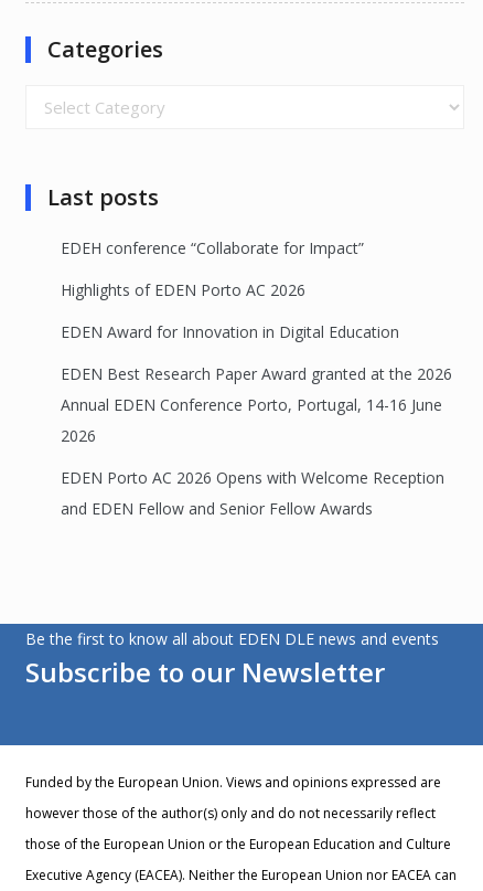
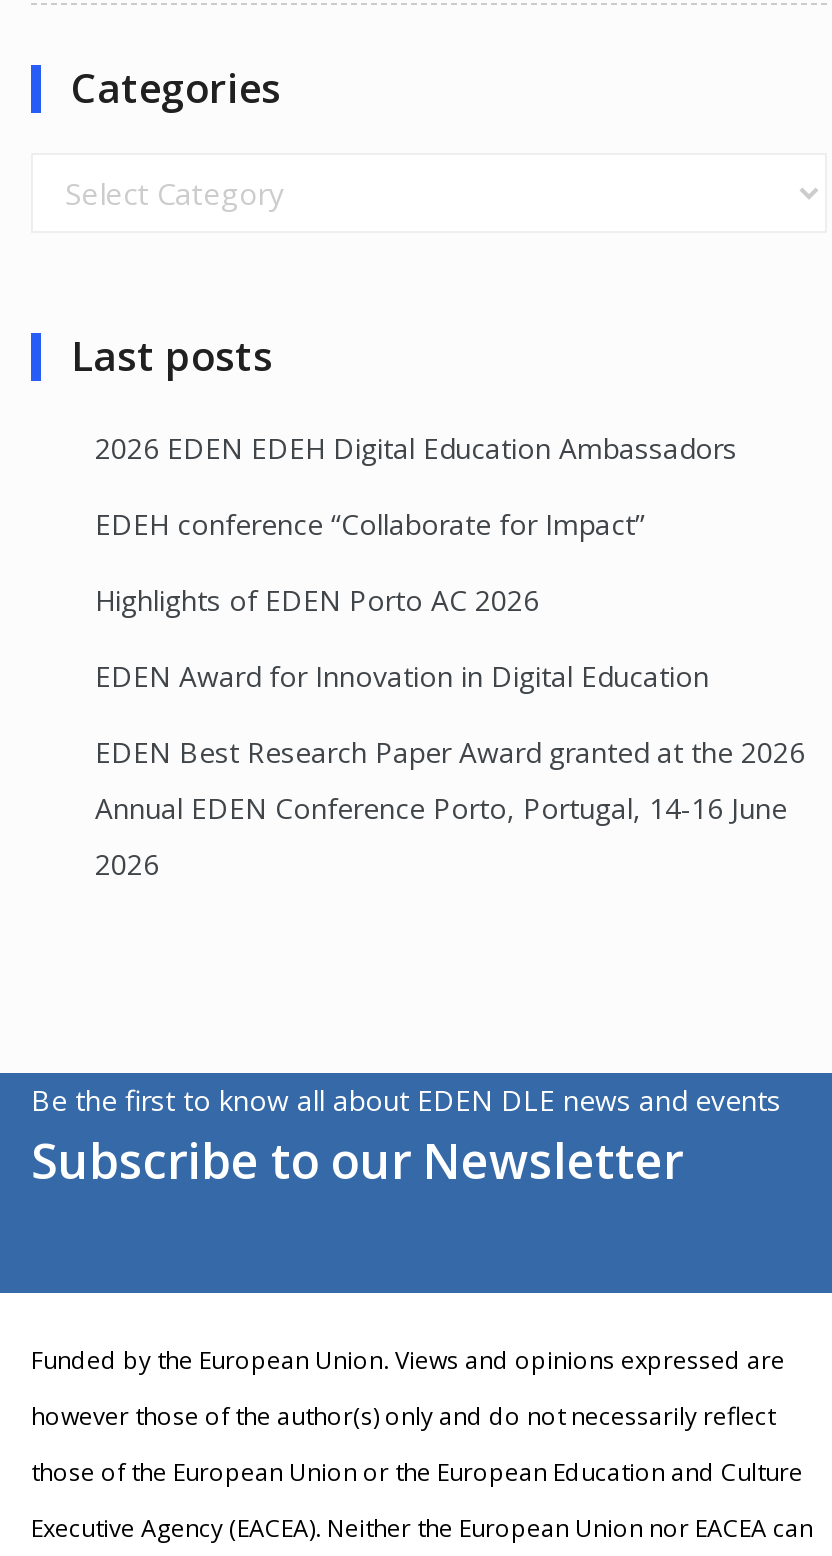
none -> [95,430,737,468] 2026 EDEN EDEH Digital Education Ambassadors
moved [61,238,452,446] -> [95,506,805,884]: EDEH conference “Collaborate for Impact” | Highlights of EDEN Porto AC 2026 | EDEN Award for Innovation in Digital Education | EDEN Best Research Paper Award granted at the 2026 | Annual EDEN Conference Porto, Portugal, 14-16 June | 2026
[61,467,444,519] EDEN Porto AC 2026 Opens with Welcome Reception | and EDEN Fellow and Senior Fellow Awards -> none

